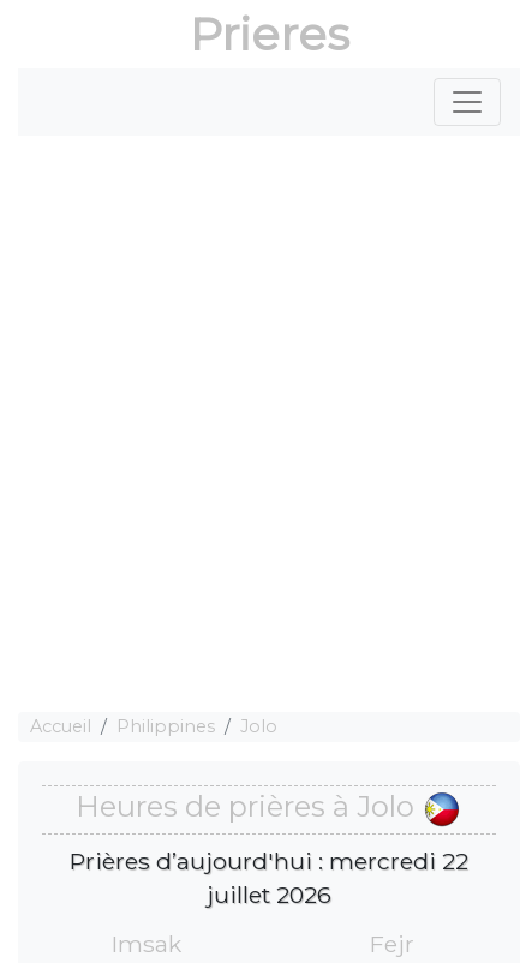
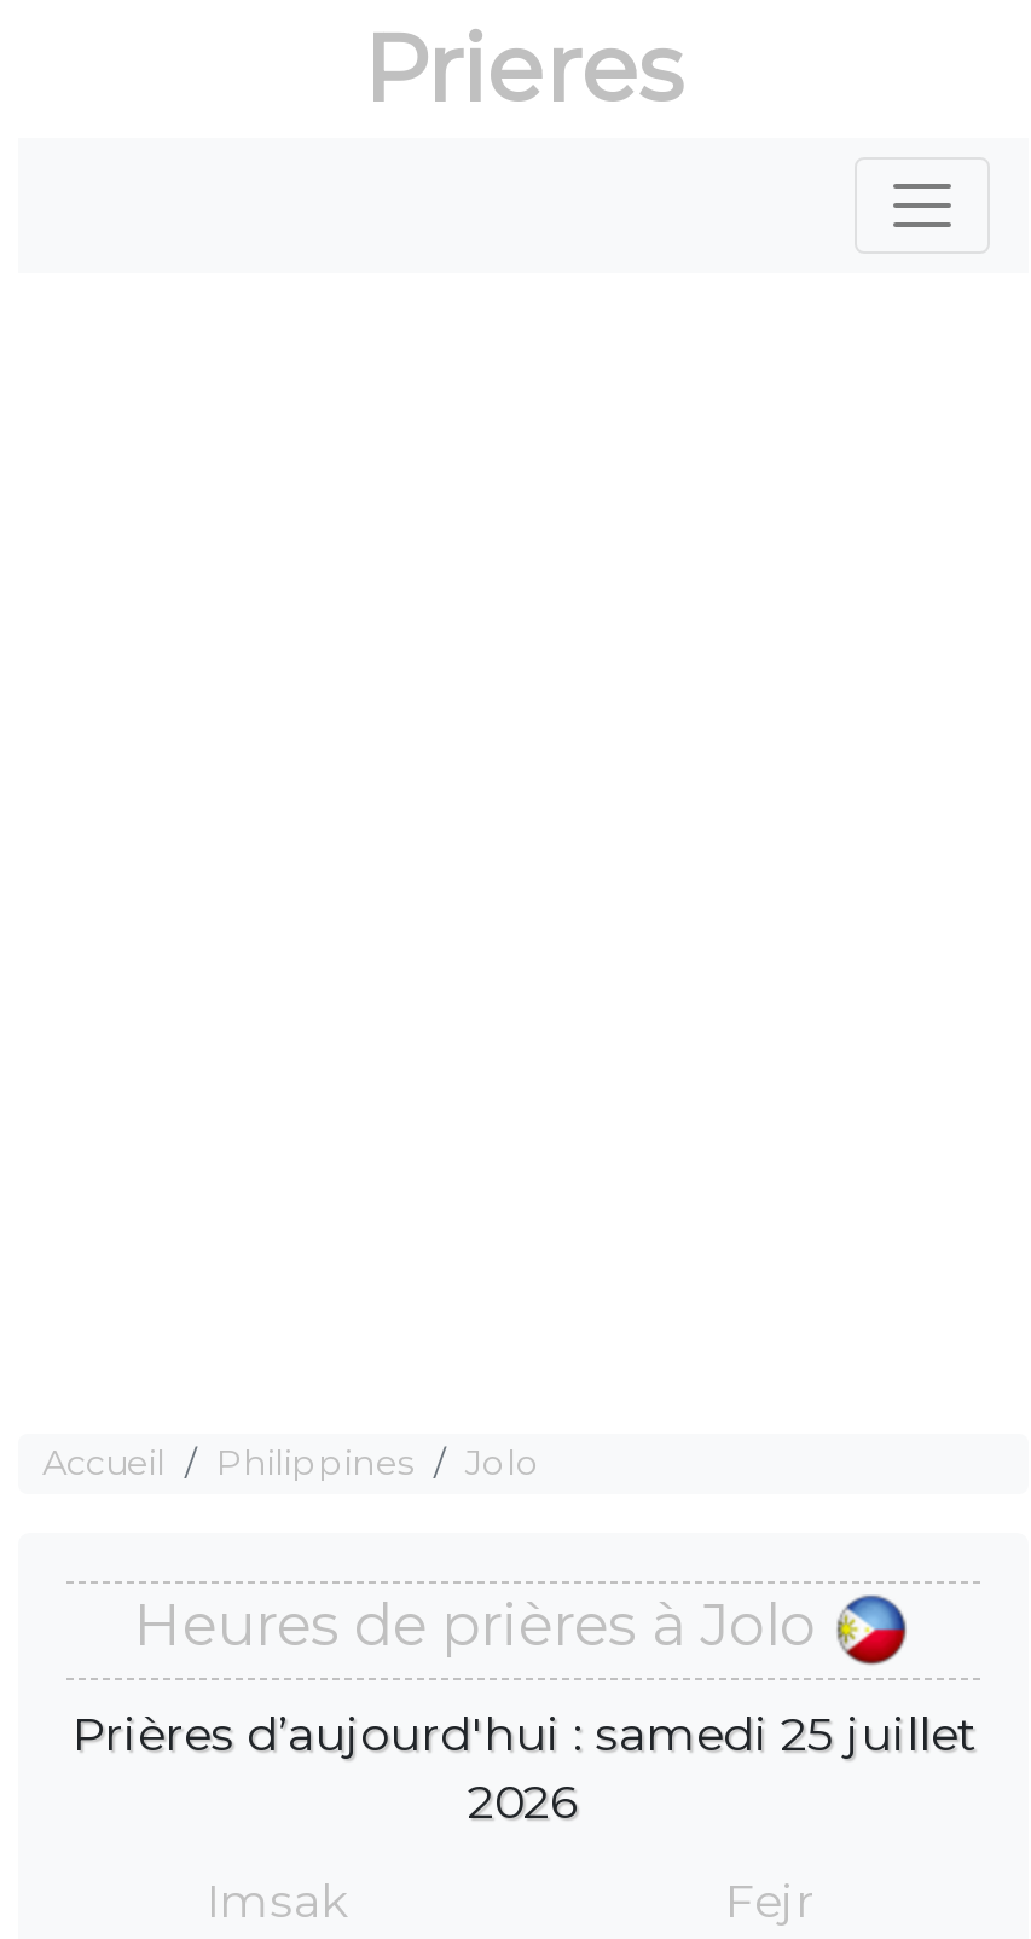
[70,846,468,909] Prières d’aujourd'hui : mercredi 22 | juillet 2026 -> [73,1704,974,1830] Prières d’aujourd'hui : samedi 25 juillet | 2026

